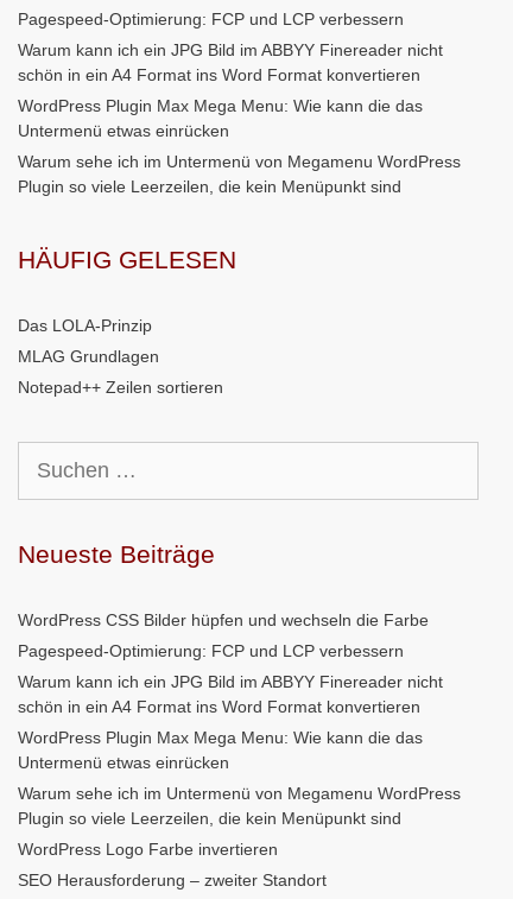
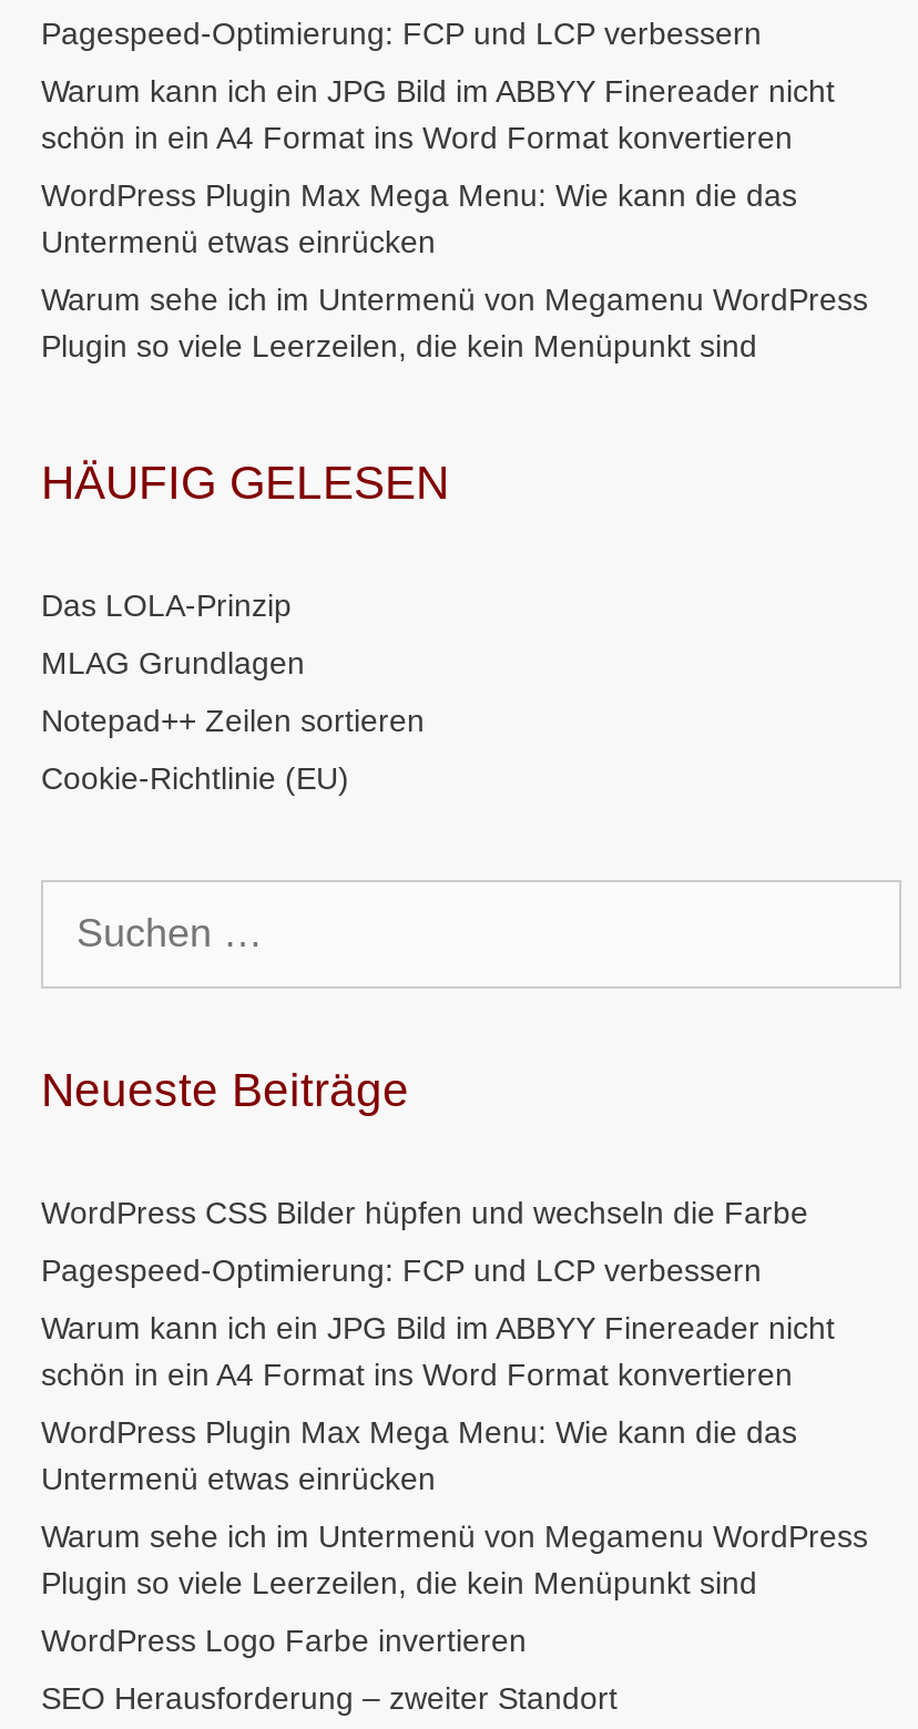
none -> [41,760,349,796] Cookie-Richtlinie (EU)

